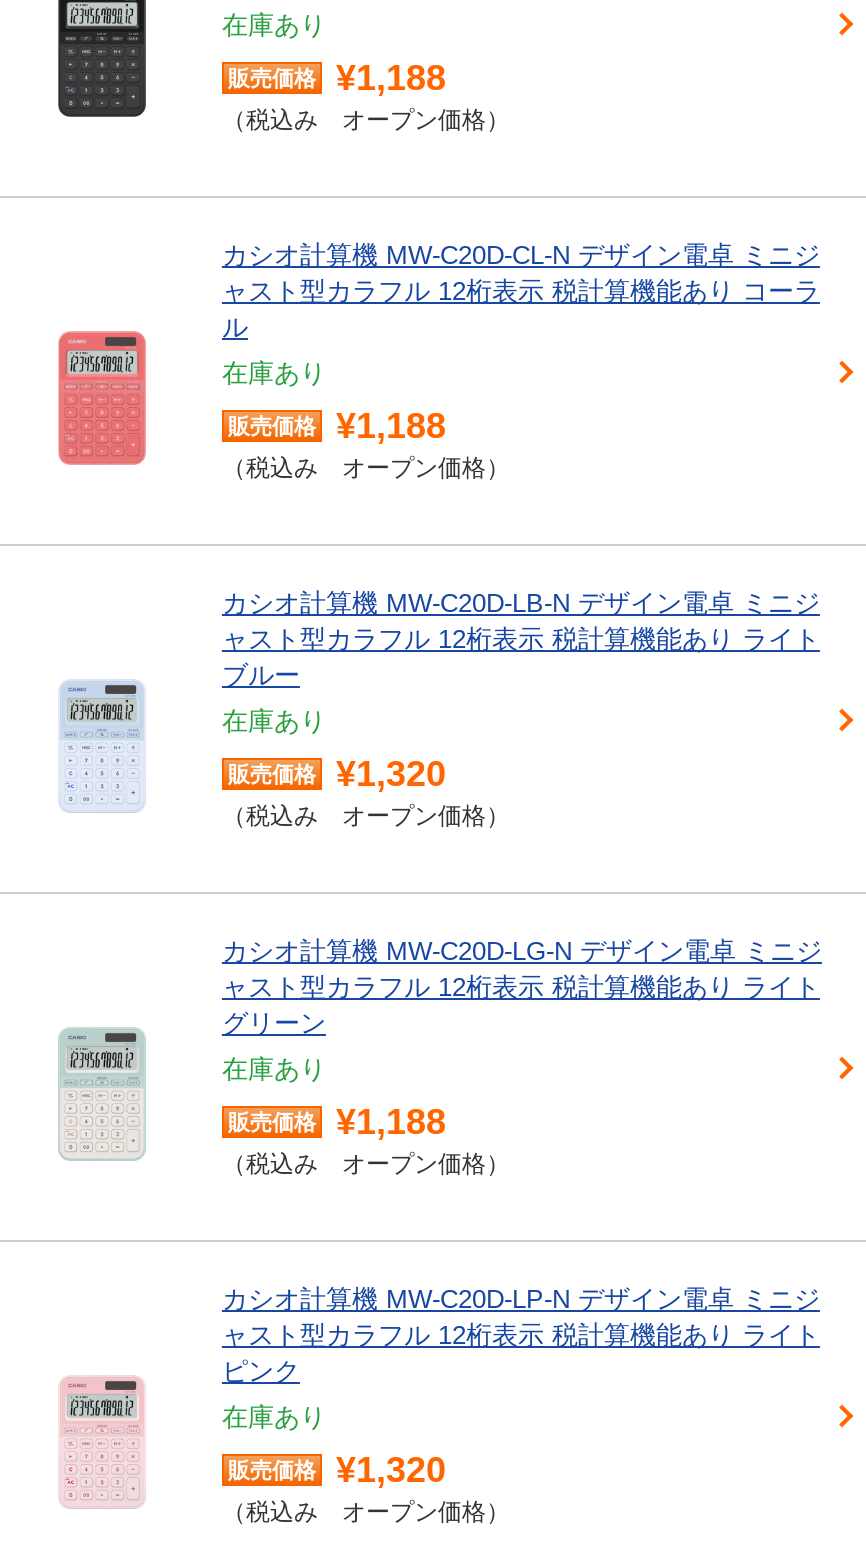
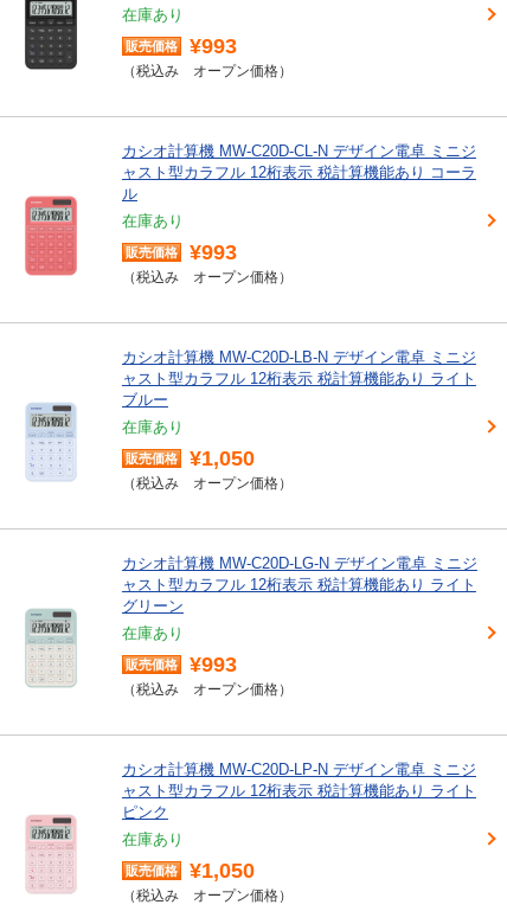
[336,58,446,98] ¥1,188 -> [190,34,237,58] ¥993
[336,406,446,446] ¥1,188 -> [190,240,237,264] ¥993
[336,754,446,794] ¥1,320 -> [190,447,255,470] ¥1,050
[336,1102,446,1142] ¥1,188 -> [190,653,237,676] ¥993
[336,1450,446,1490] ¥1,320 -> [190,859,255,883] ¥1,050

